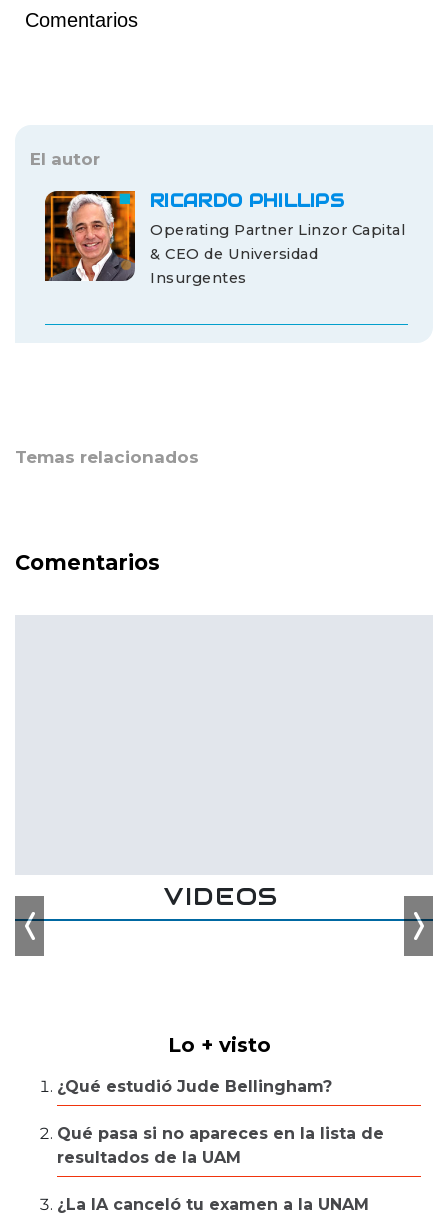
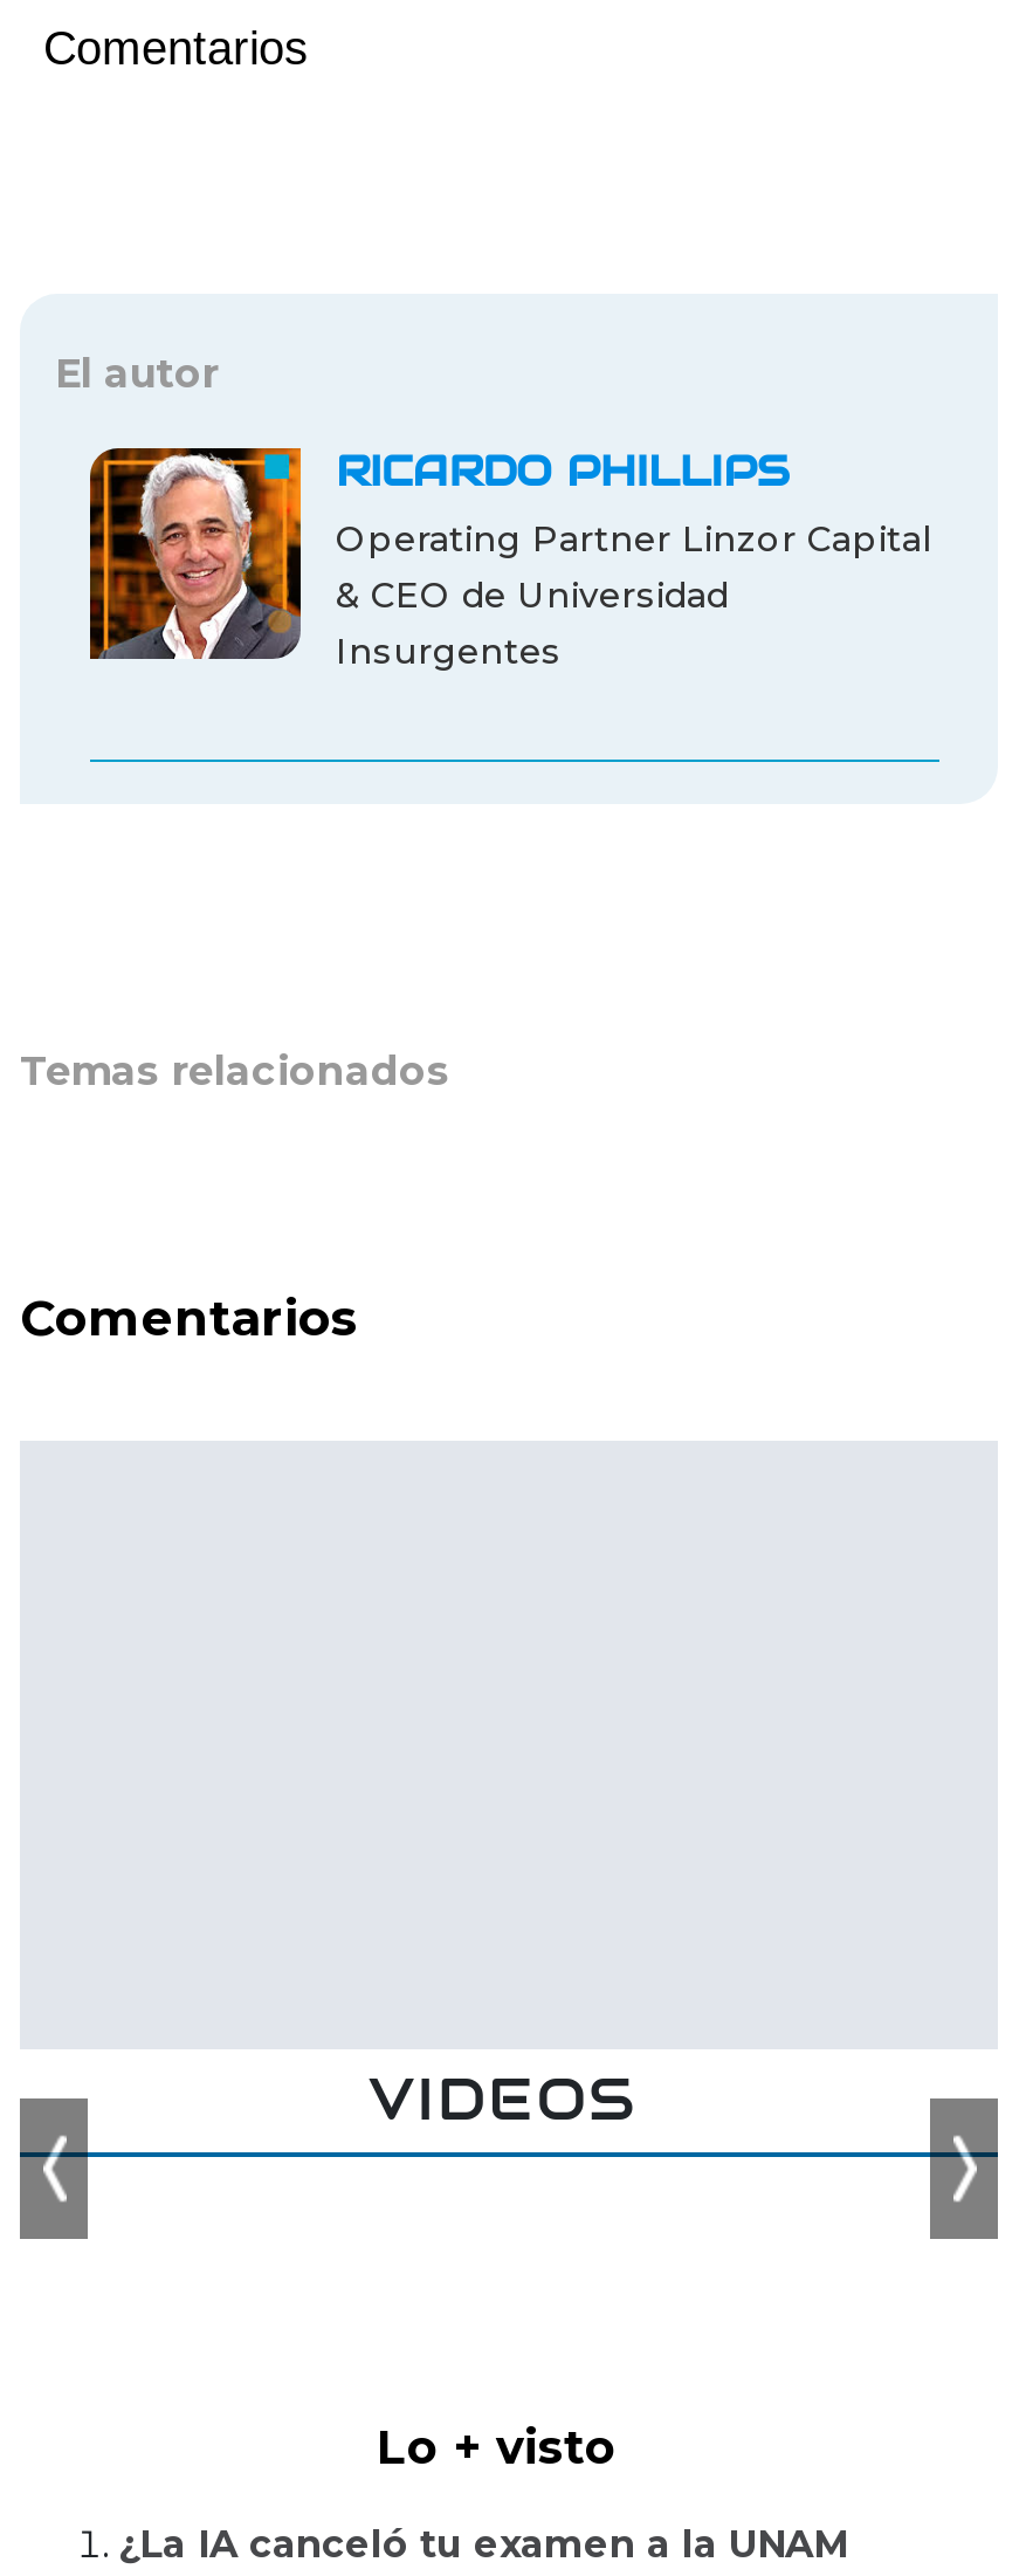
[57,1077,384,1167] ¿Qué estudió Jude Bellingham? | Qué pasa si no apareces en la lista de | resultados de la UAM -> none

